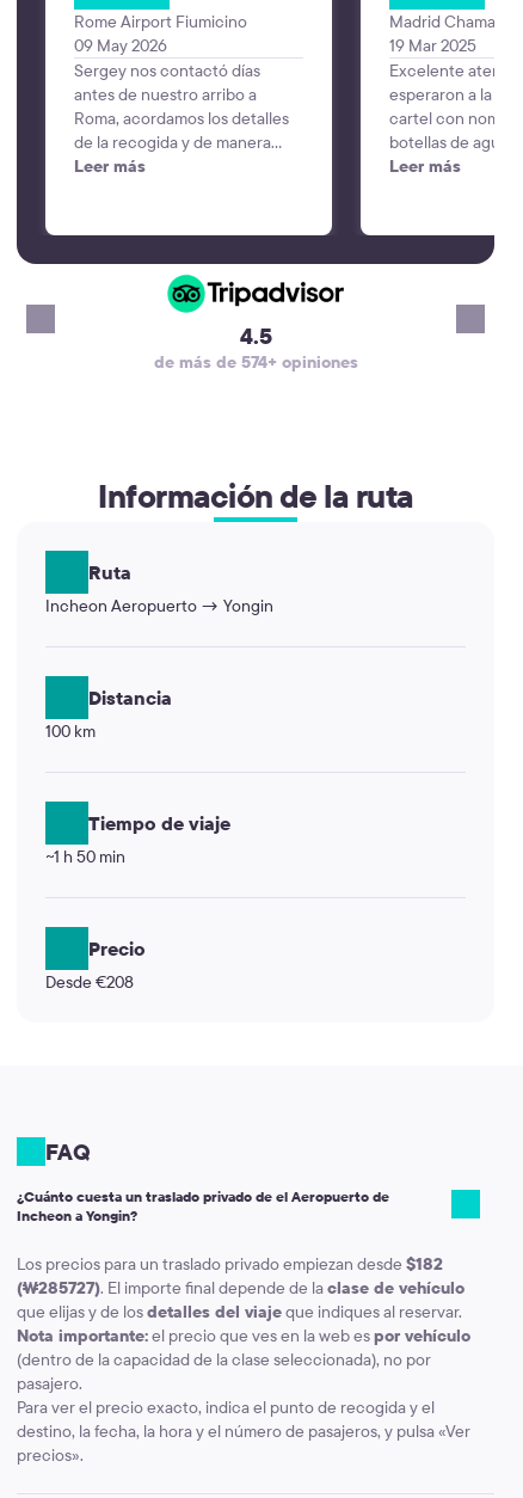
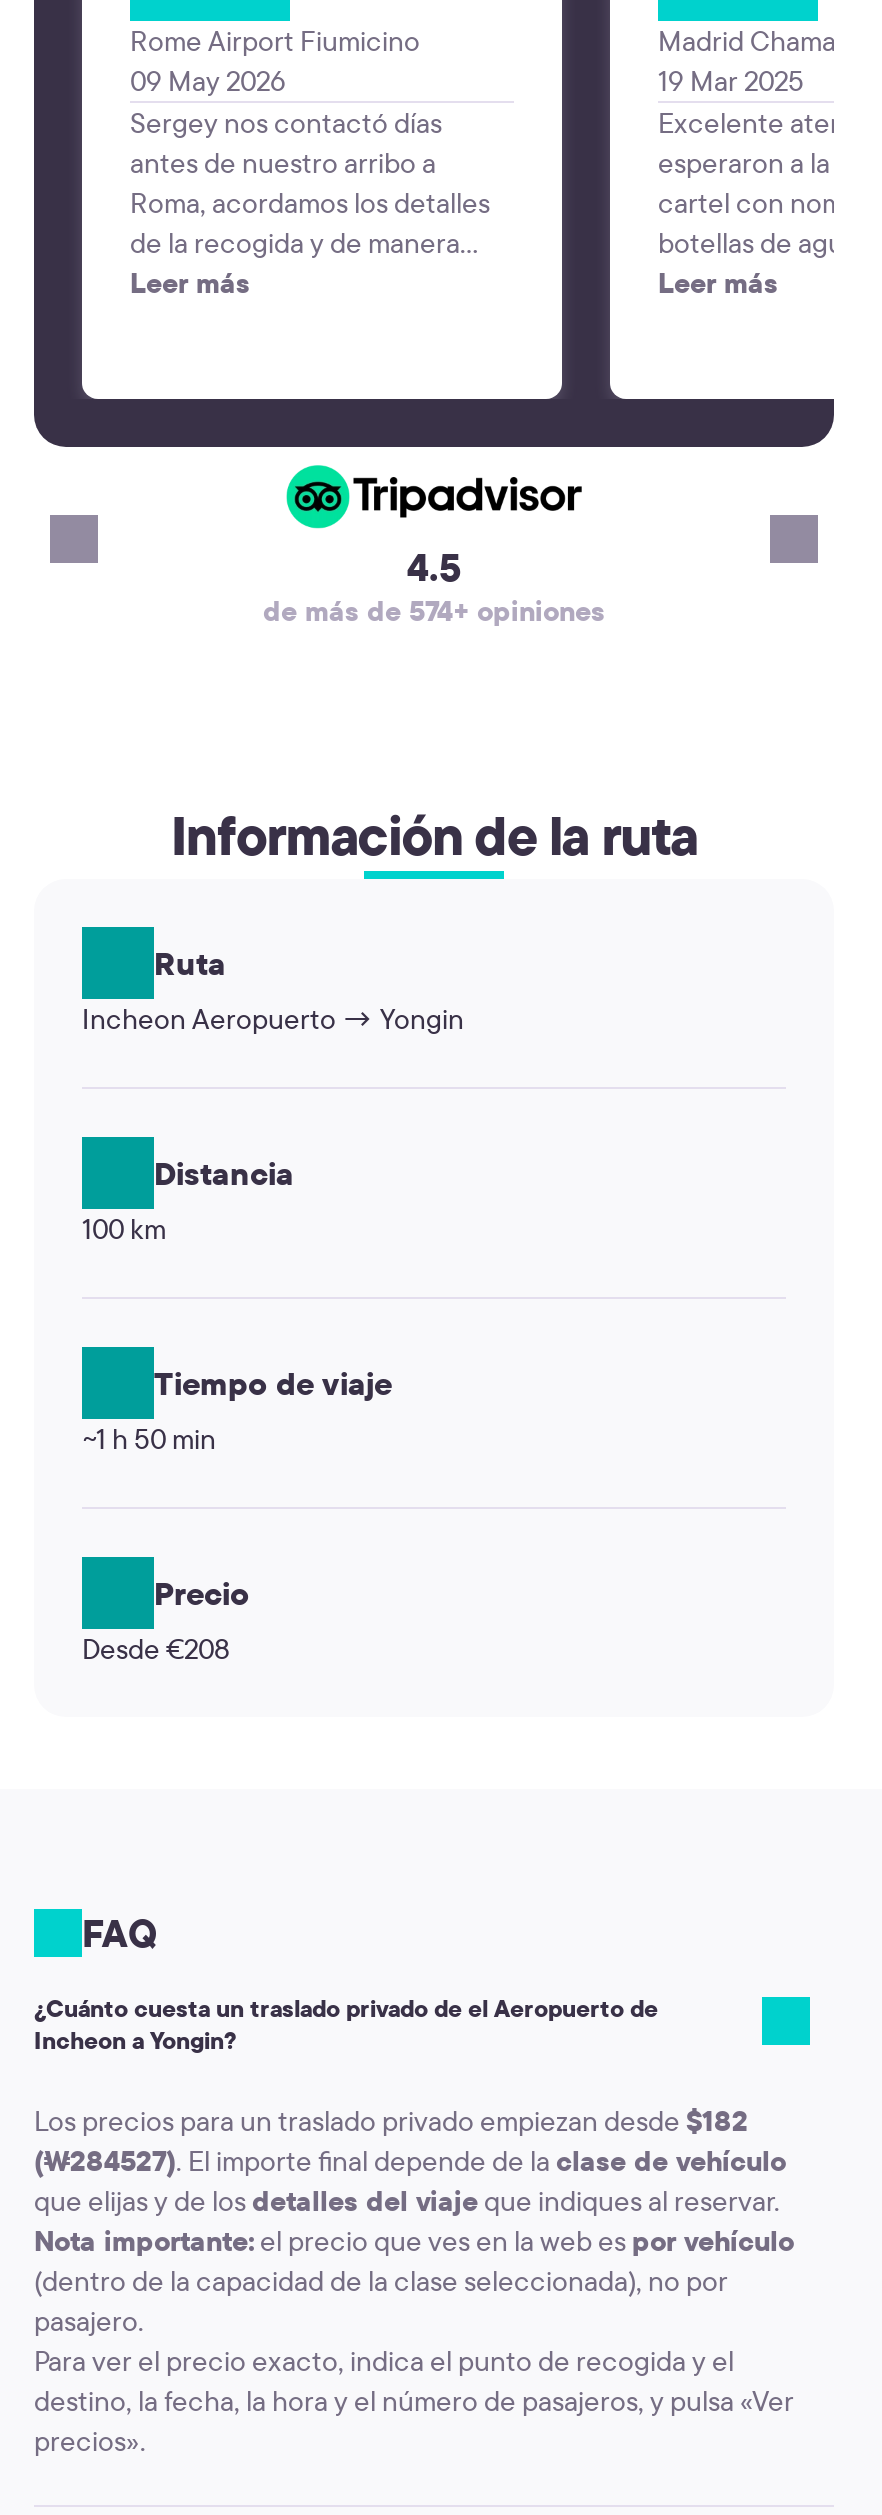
[17,1277,464,1299] (₩285727). El importe final depende de la clase de vehículo -> [34,2143,786,2179] (₩284527). El importe final depende de la clase de vehículo

